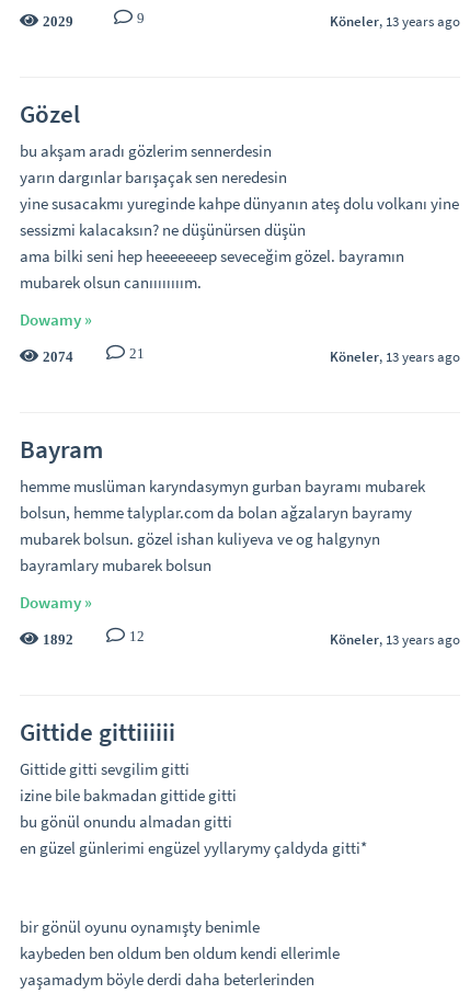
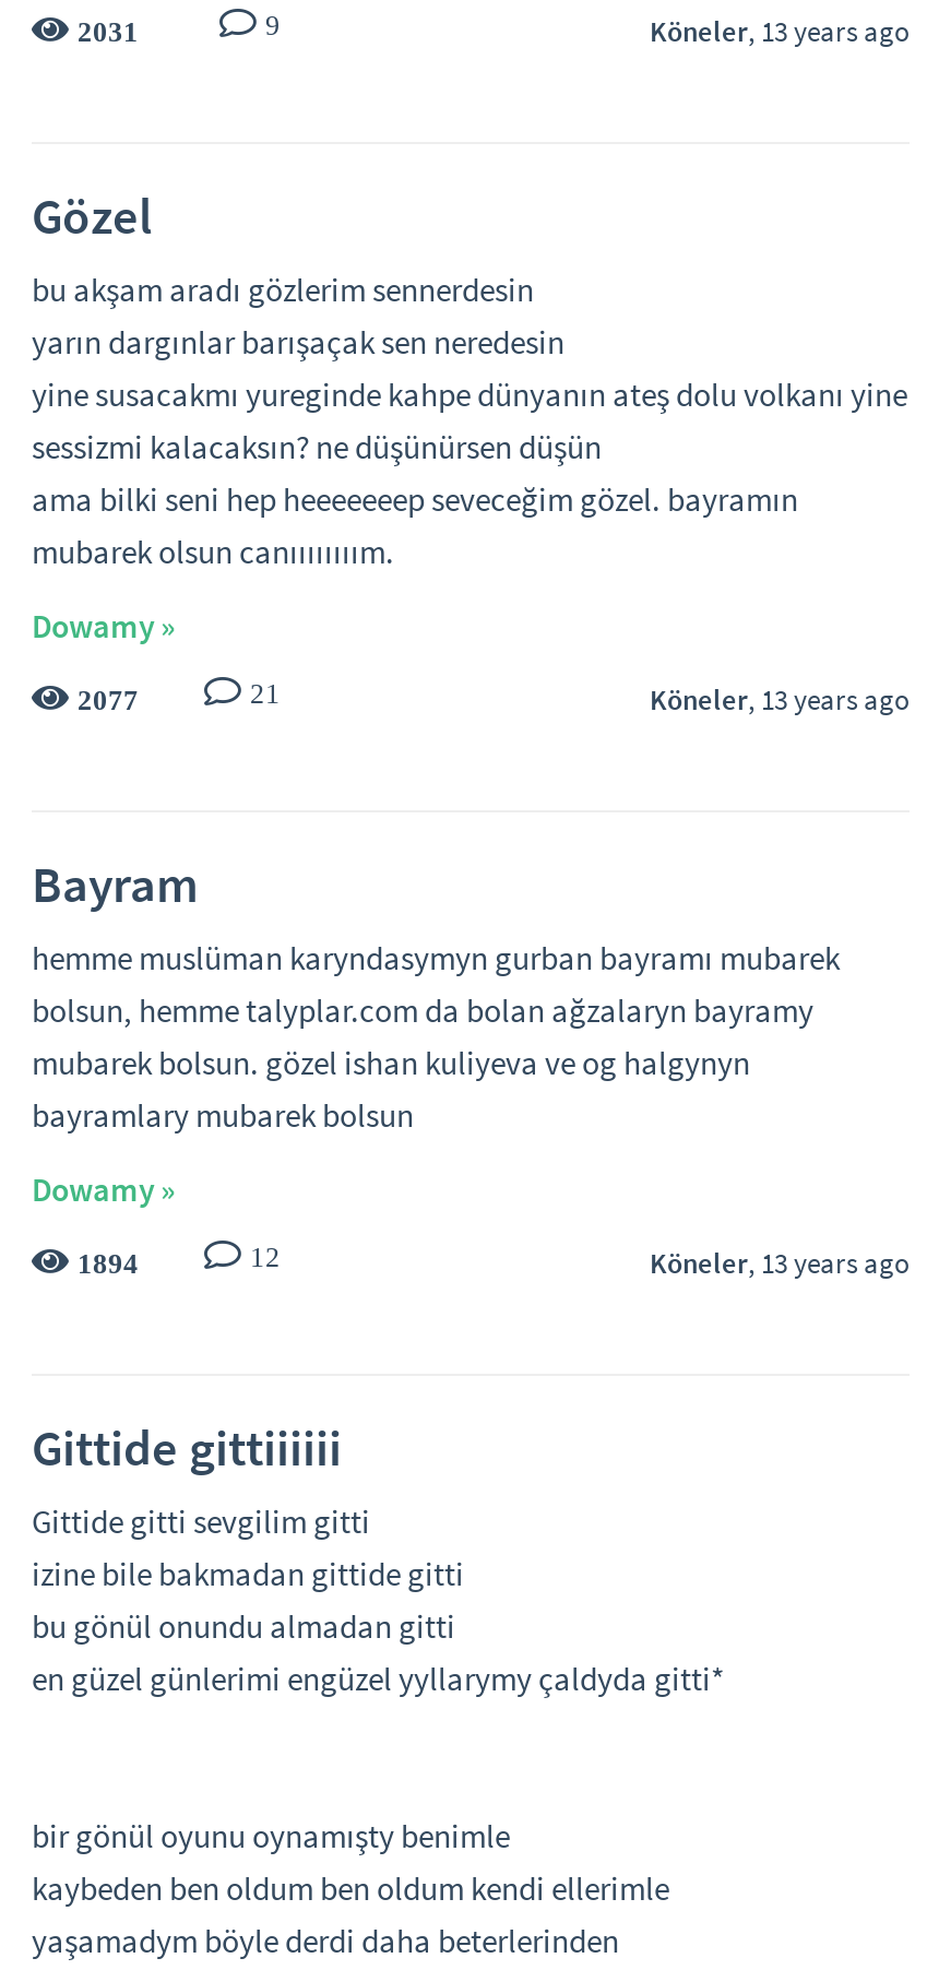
[43,14,73,28] 2029 -> [78,17,139,46] 2031
[43,350,73,364] 2074 -> [78,686,139,714] 2077
[43,632,73,647] 1892 -> [78,1249,139,1278] 1894

